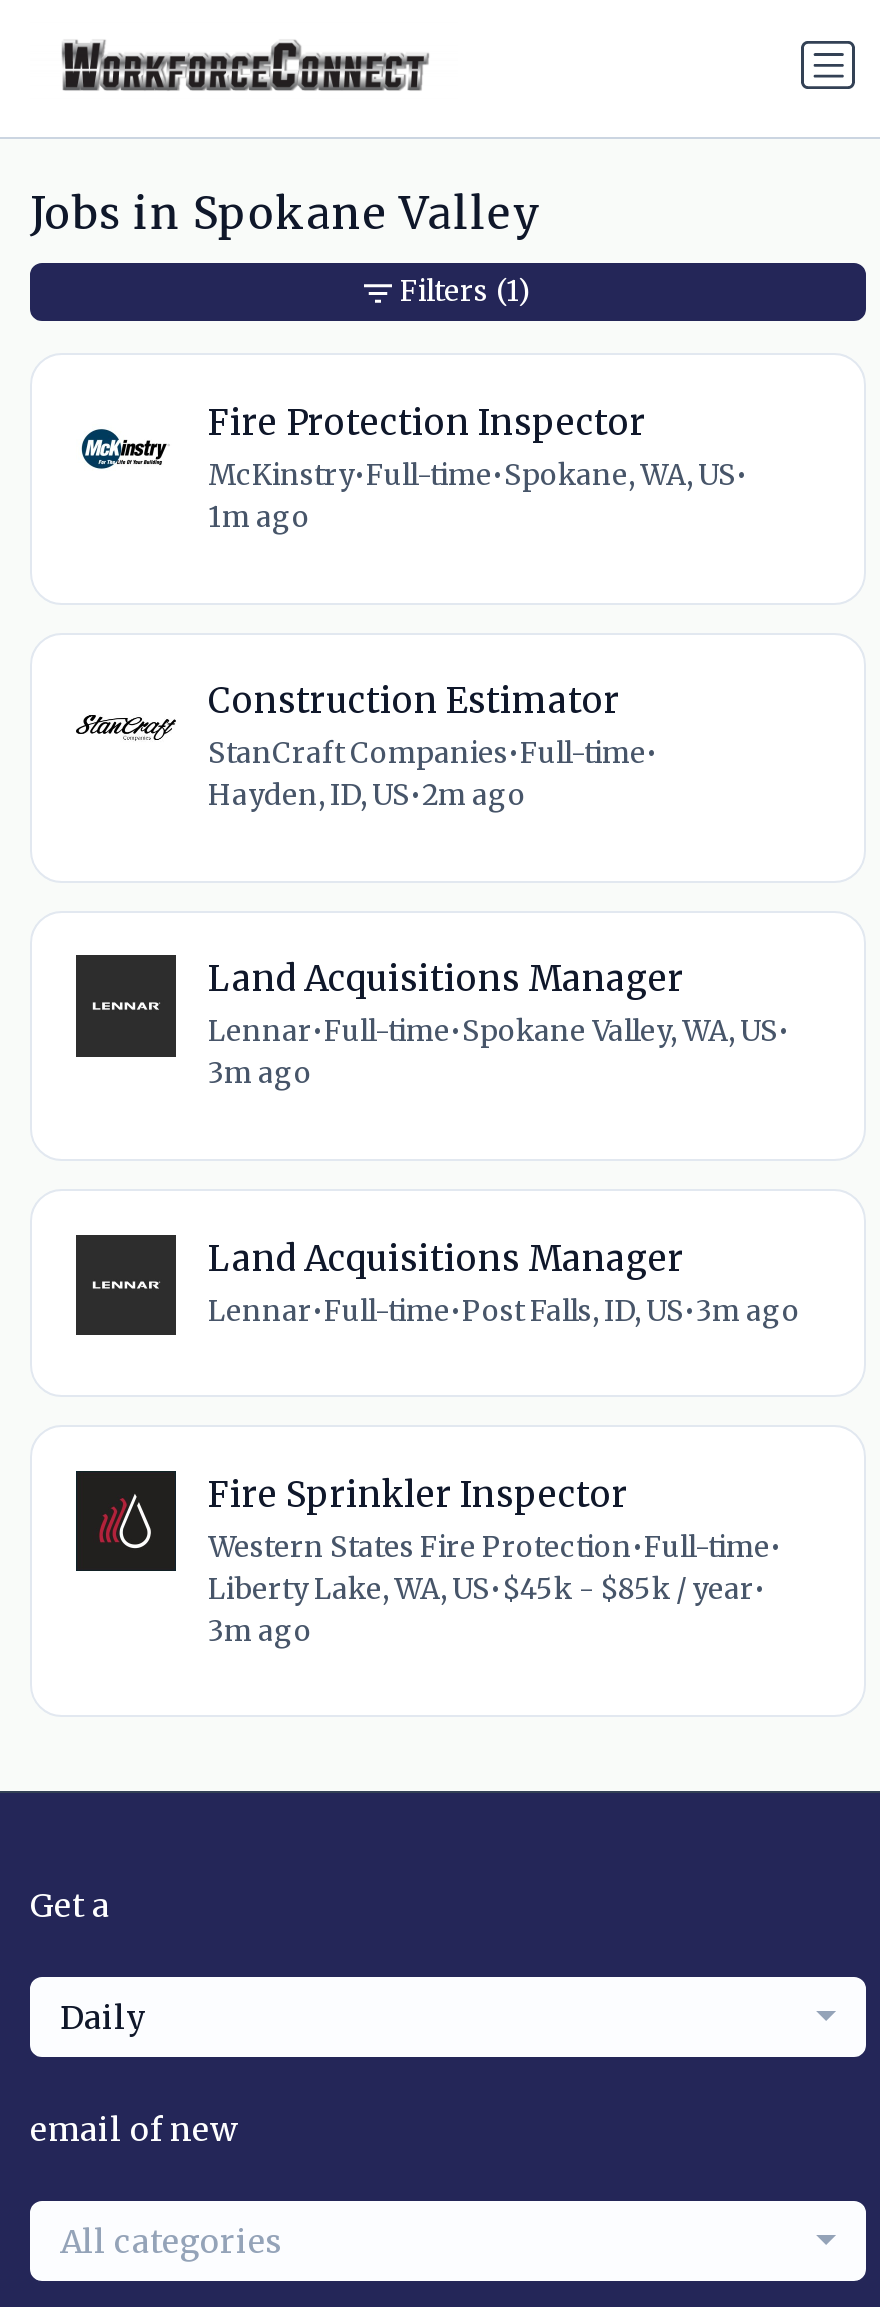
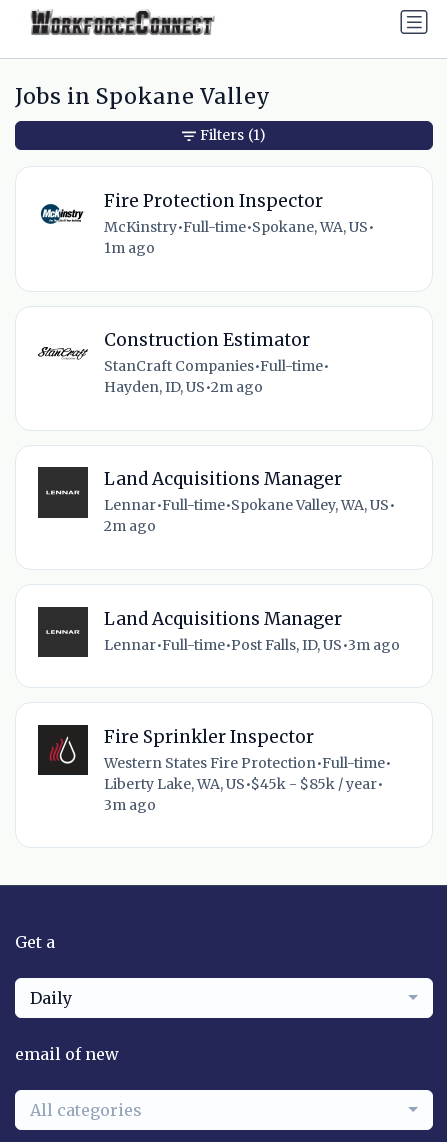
[208,1056,312,1092] 3m ago -> [104,517,156,535] 2m ago

